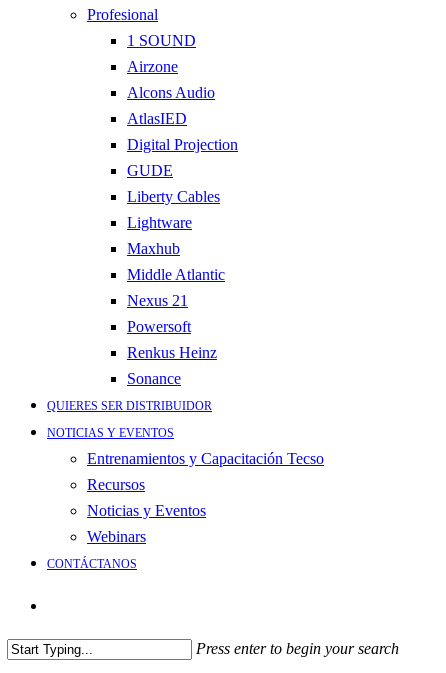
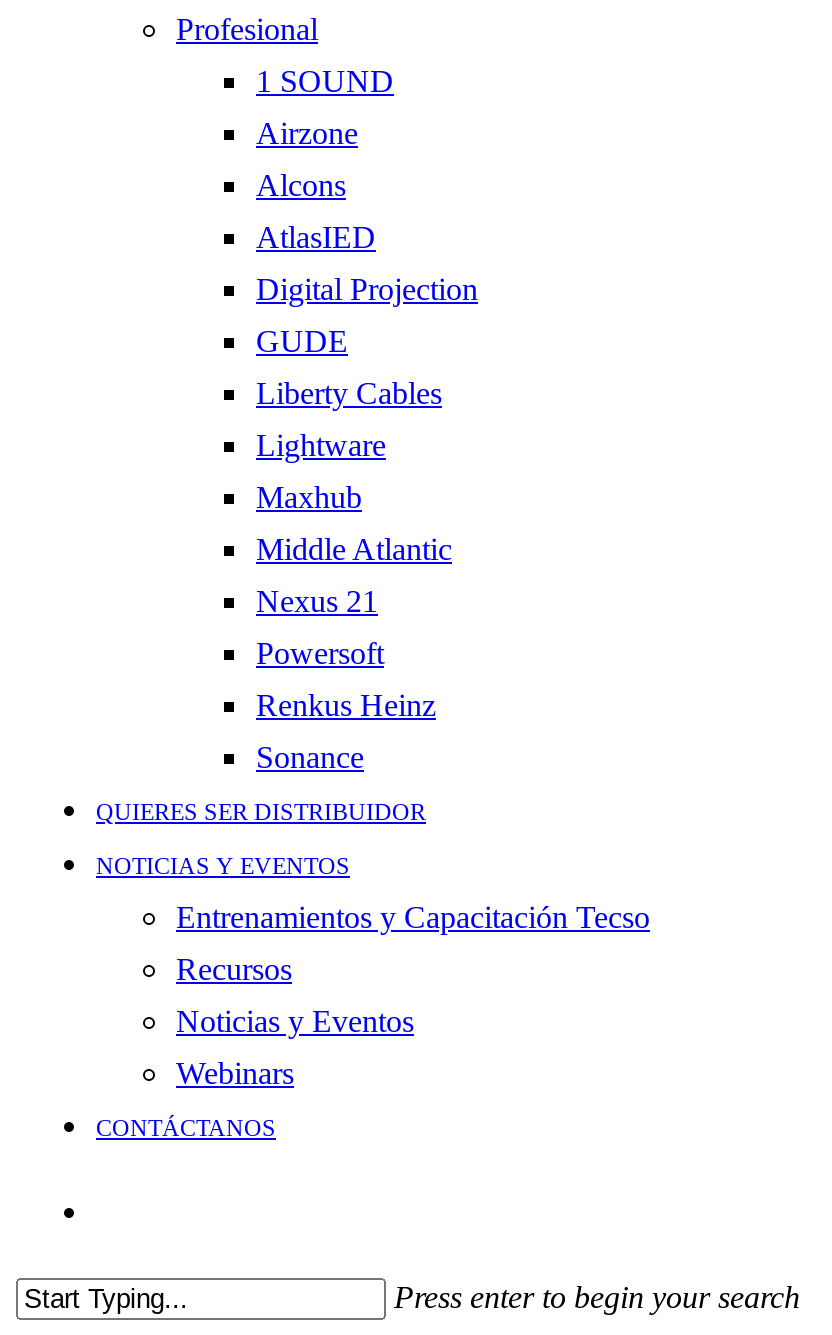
[127,84,215,101] Alcons Audio -> [256,168,346,202] Alcons

